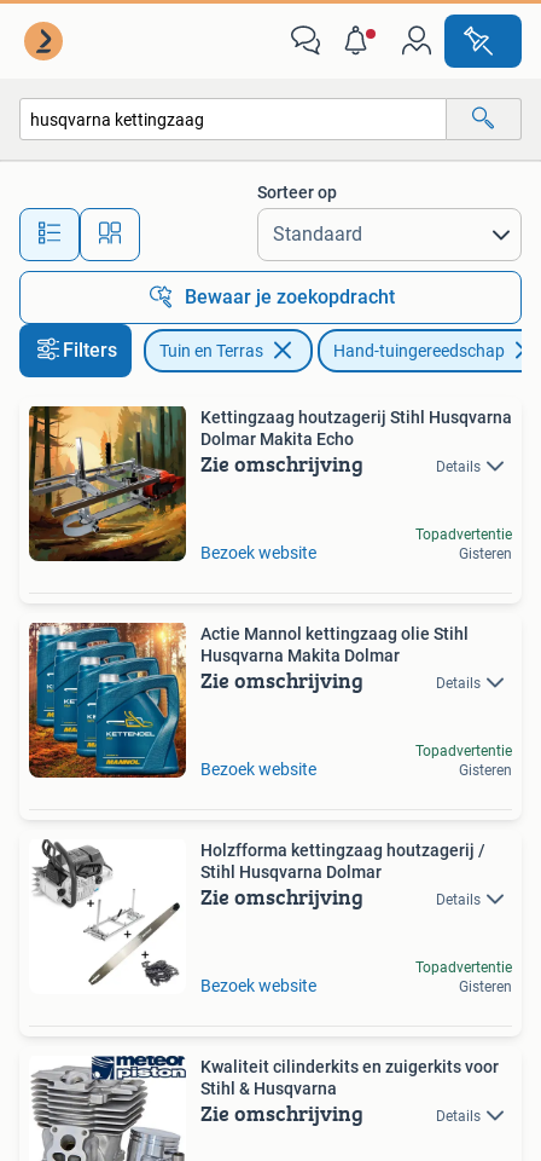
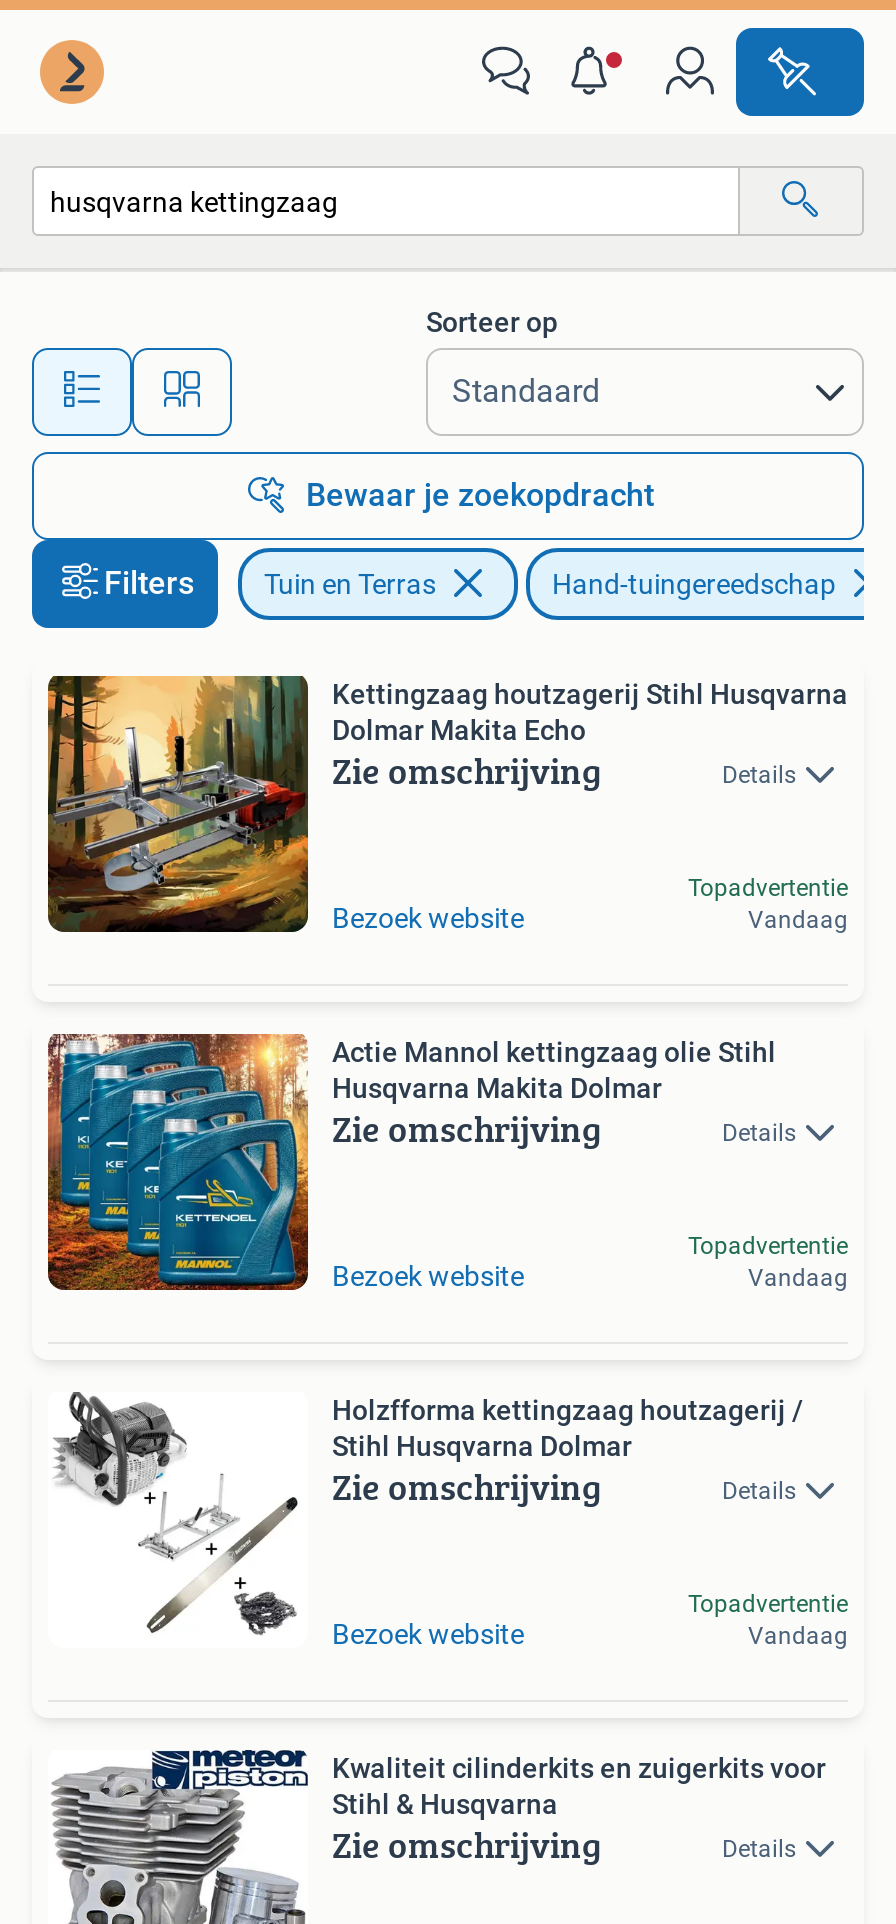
[459,545,512,562] Gisteren -> [748,906,848,934] Vandaag
[459,762,512,779] Gisteren -> [748,1264,848,1292] Vandaag
[459,978,512,995] Gisteren -> [748,1622,848,1650] Vandaag

